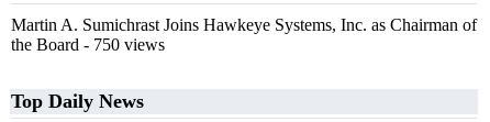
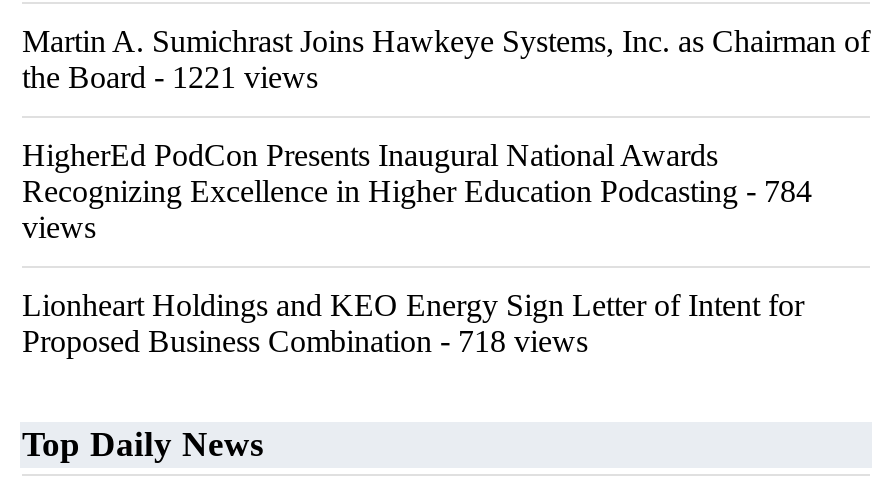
[11,35,165,54] the Board - 750 views -> [22,60,812,358] the Board - 1221 views | HigherEd PodCon Presents Inaugural National Awards | Recognizing Excellence in Higher Education Podcasting - 784 | views | Lionheart Holdings and KEO Energy Sign Letter of Intent for | Proposed Business Combination - 718 views

